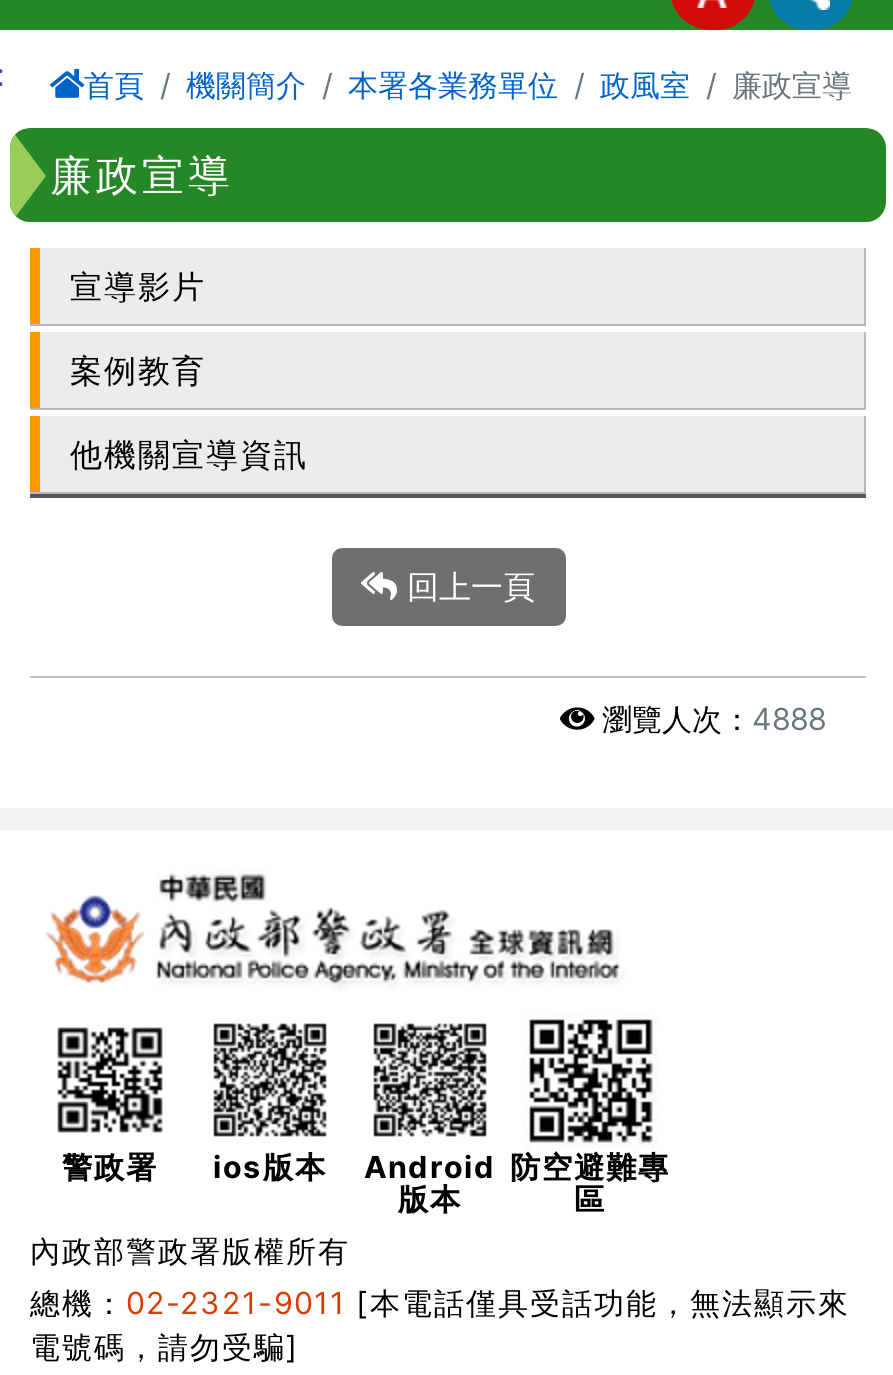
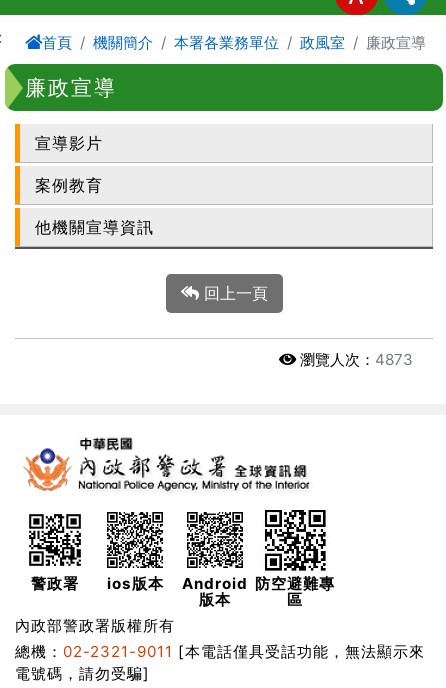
[594,700,826,738] 瀏覽人次：4888 -> [296,350,413,369] 瀏覽人次：4873

